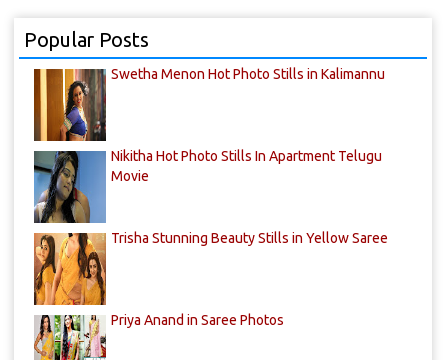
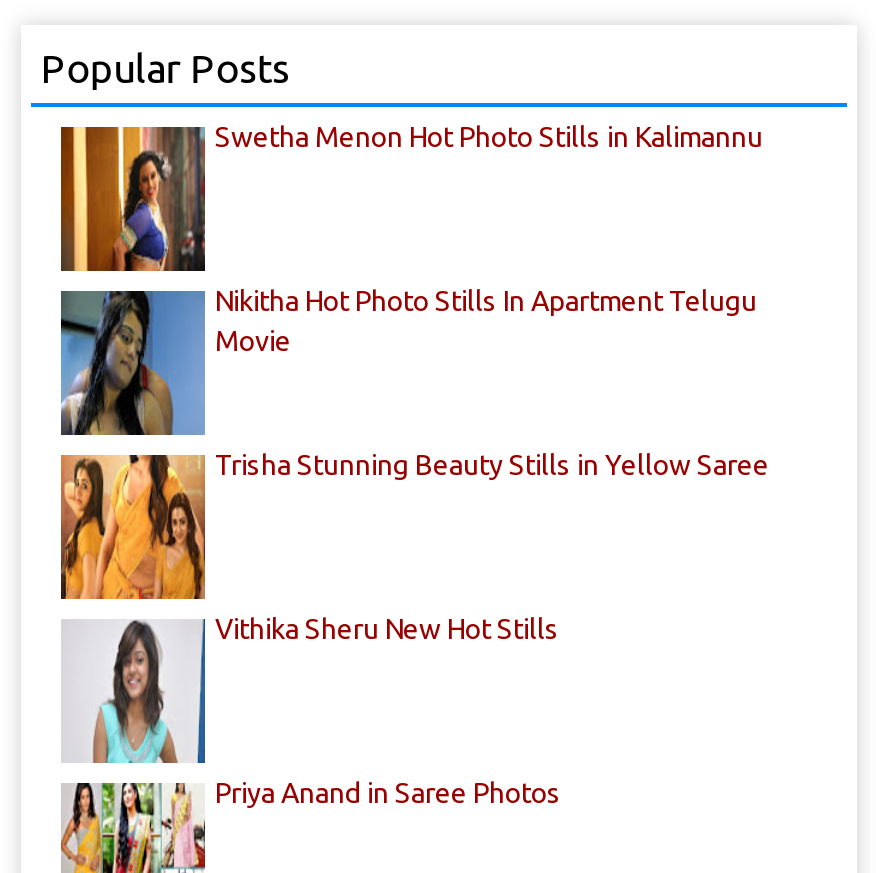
none -> [61,613,559,765] [image] | Vithika Sheru New Hot Stills

